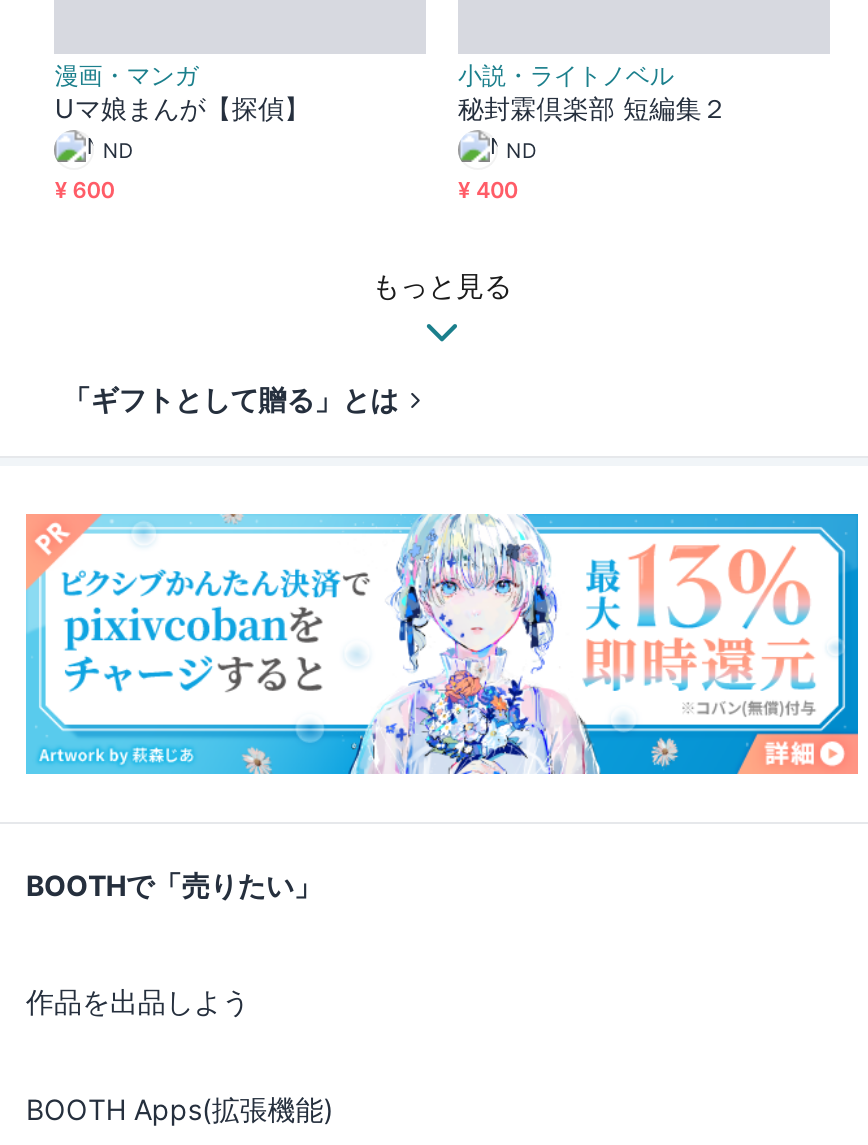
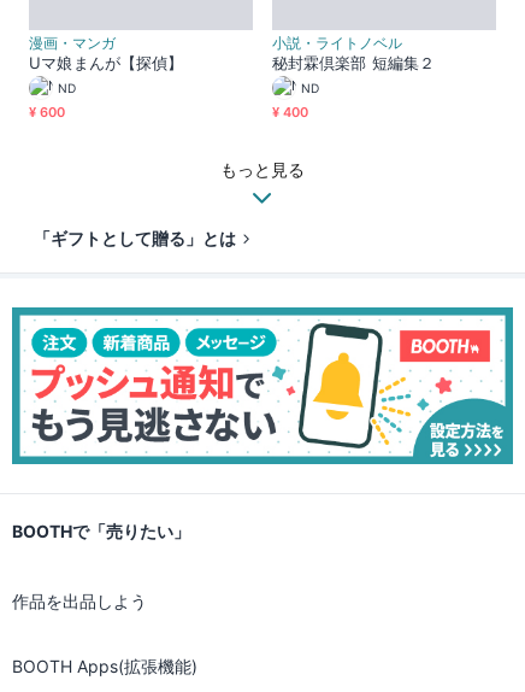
[24,512,860,776] [image] -> [11,306,514,465] [image]

